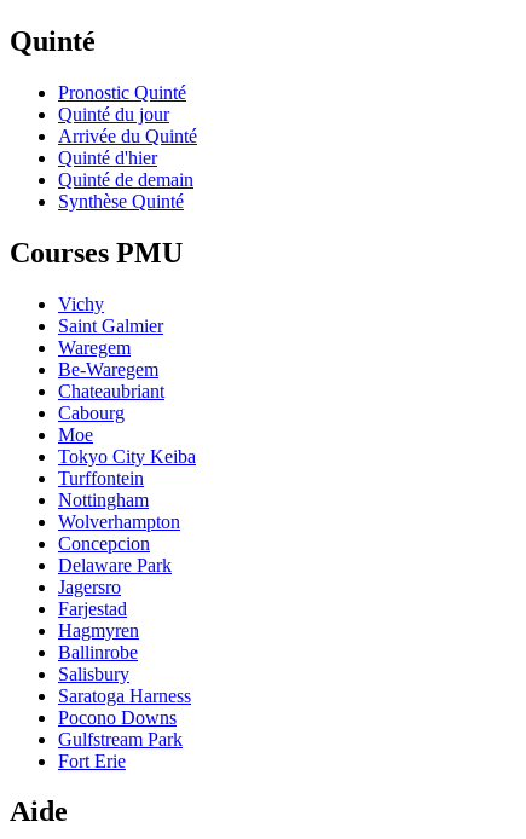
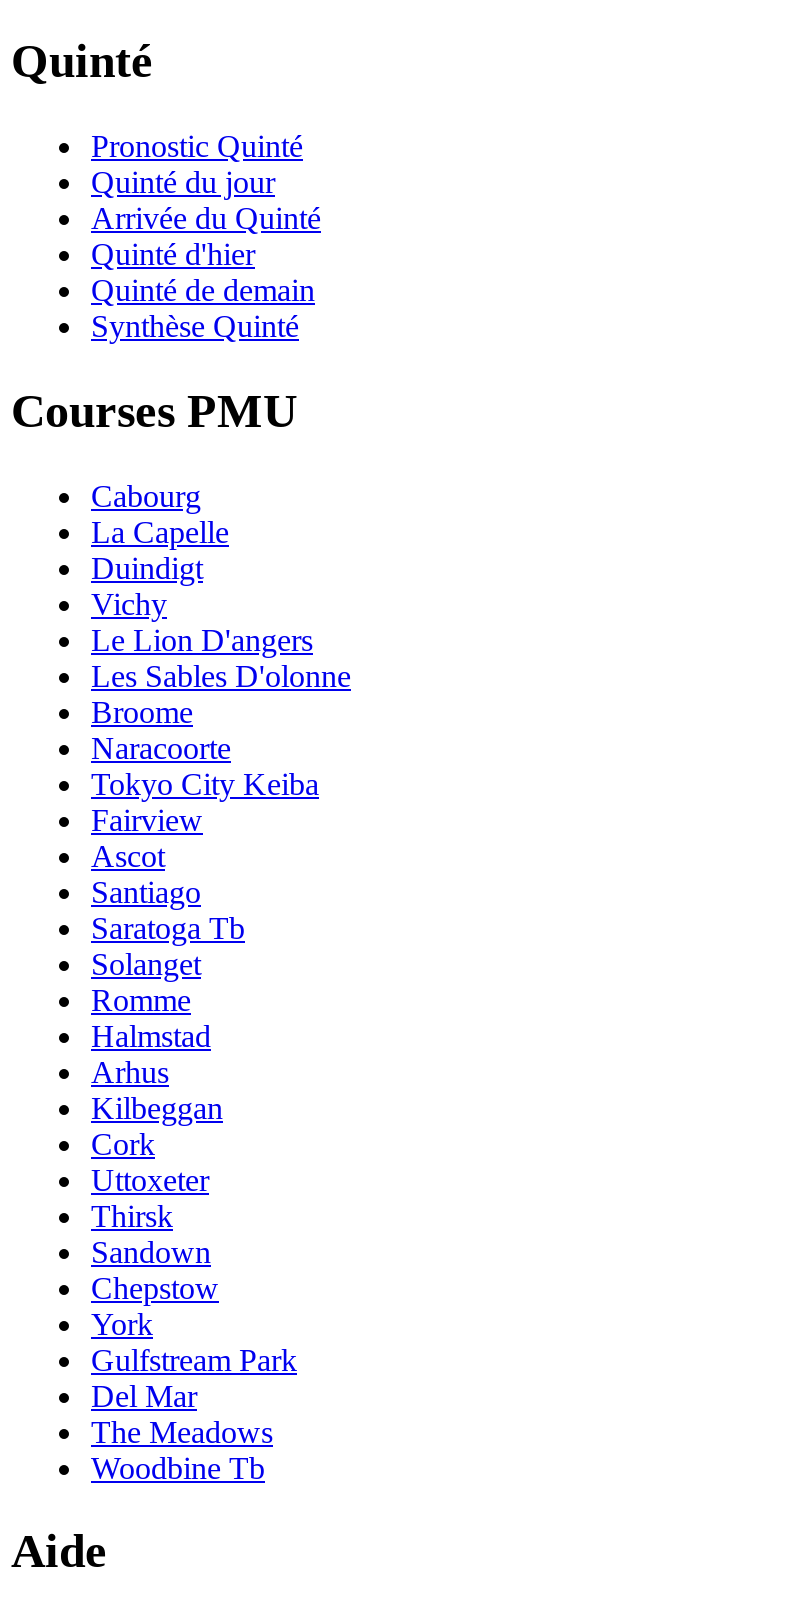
none -> [91,478,229,584] Cabourg | La Capelle | Duindigt
[58,315,164,444] Saint Galmier | Waregem | Be-Waregem | Chateaubriant | Cabourg | Moe -> [91,622,351,764] Le Lion D'angers | Les Sables D'olonne | Broome | Naracoorte
[58,467,191,727] Turffontein | Nottingham | Wolverhampton | Concepcion | Delaware Park | Jagersro | Farjestad | Hagmyren | Ballinrobe | Salisbury | Saratoga Harness | Pocono Downs -> [91,802,245,1340] Fairview | Ascot | Santiago | Saratoga Tb | Solanget | Romme | Halmstad | Arhus | Kilbeggan | Cork | Uttoxeter | Thirsk | Sandown | Chepstow | York
[58,750,126,771] Fort Erie -> [91,1378,273,1484] Del Mar | The Meadows | Woodbine Tb

